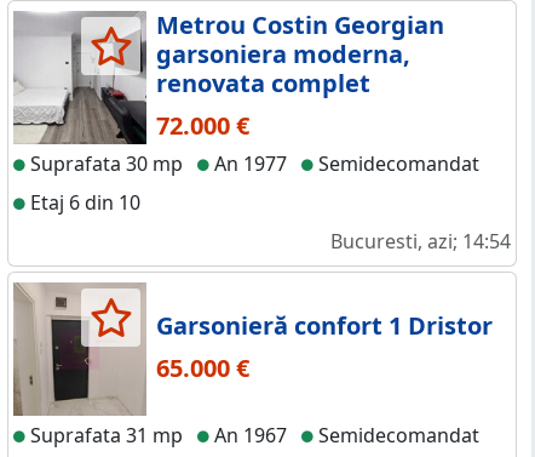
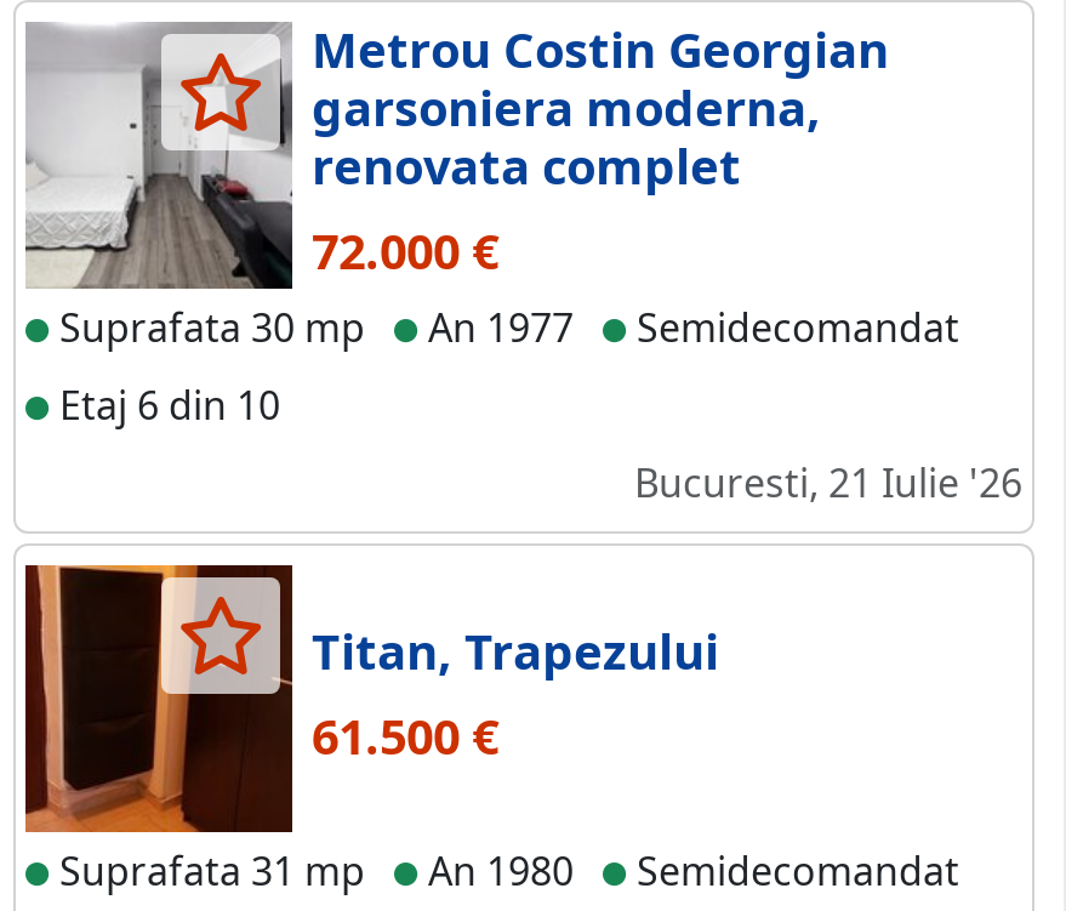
[330,228,511,255] Bucuresti, azi; 14:54 -> [634,456,1022,510] Bucuresti, 21 Iulie '26
[12,282,479,449] [image] | Suprafata 31 mp An 1967 Semidecomandat -> [25,563,959,898] [image] | Suprafata 31 mp An 1980 Semidecomandat
[156,309,493,384] Garsonieră confort 1 Dristor | 65.000 € -> [312,619,719,769] Titan, Trapezului | 61.500 €

